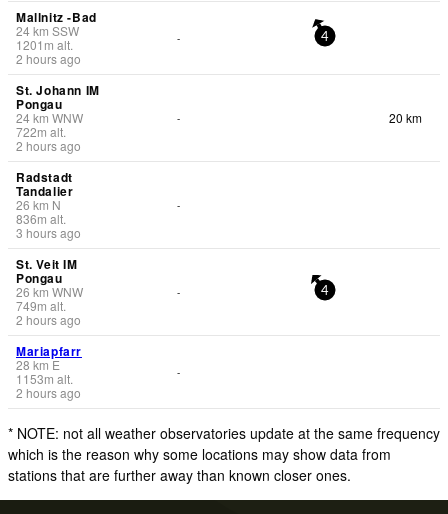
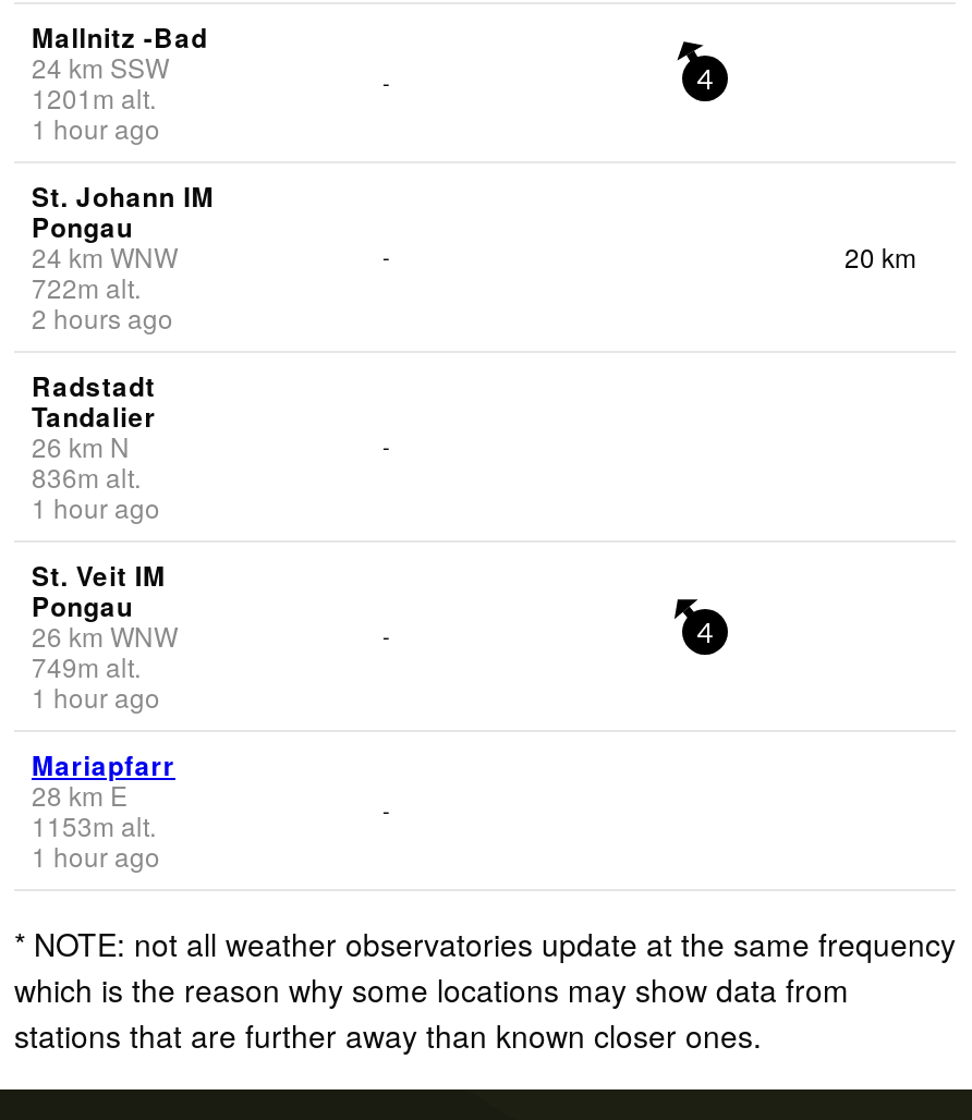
[16,49,81,66] 2 hours ago -> [32,108,160,145] 1 hour ago
[16,223,81,240] 3 hours ago -> [32,487,160,524] 1 hour ago
[16,310,81,327] 2 hours ago -> [32,677,160,714] 1 hour ago
[16,383,81,400] 2 hours ago -> [32,836,160,873] 1 hour ago

